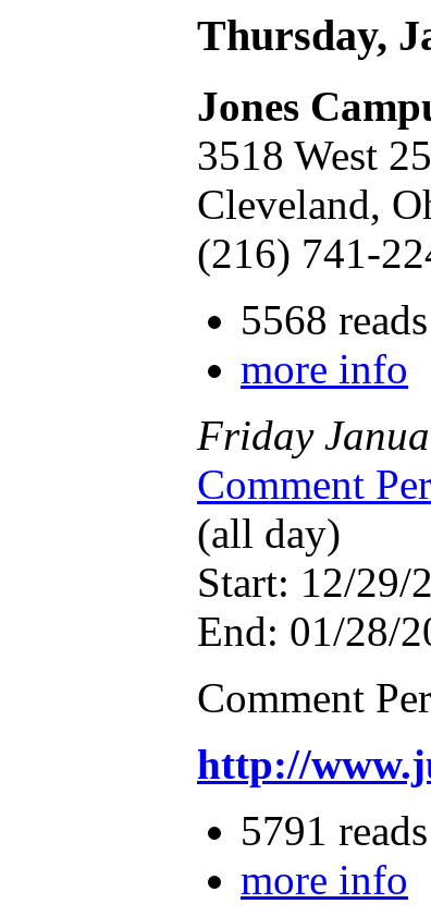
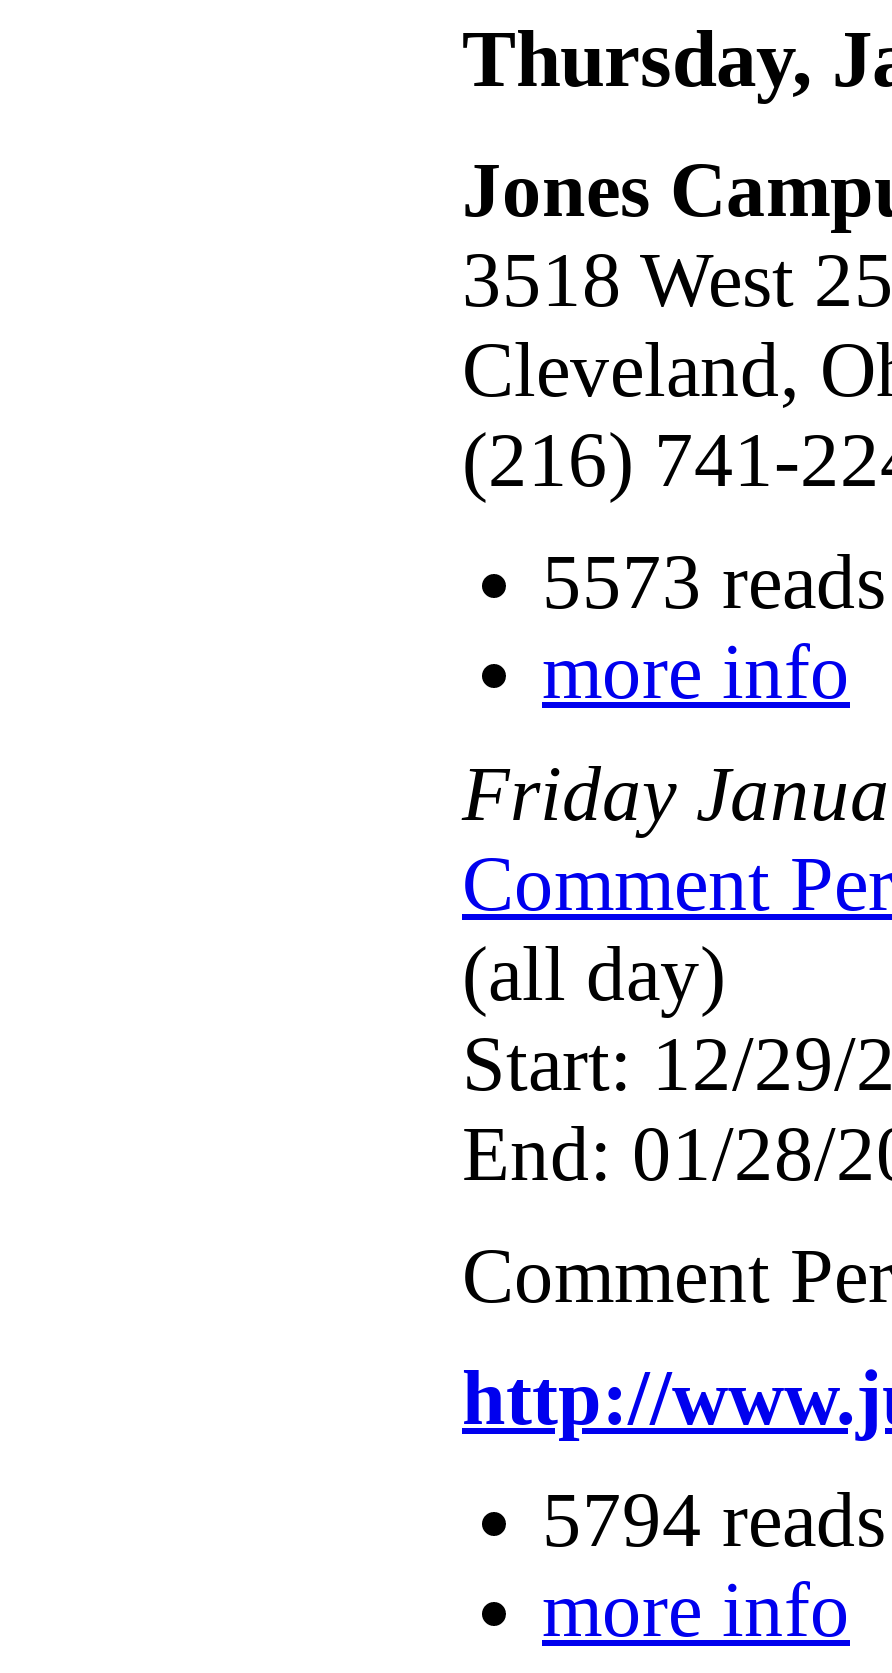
[241,296,428,343] 5568 reads -> [542,538,886,624] 5573 reads
[241,807,428,854] 5791 reads -> [542,1476,886,1562] 5794 reads

